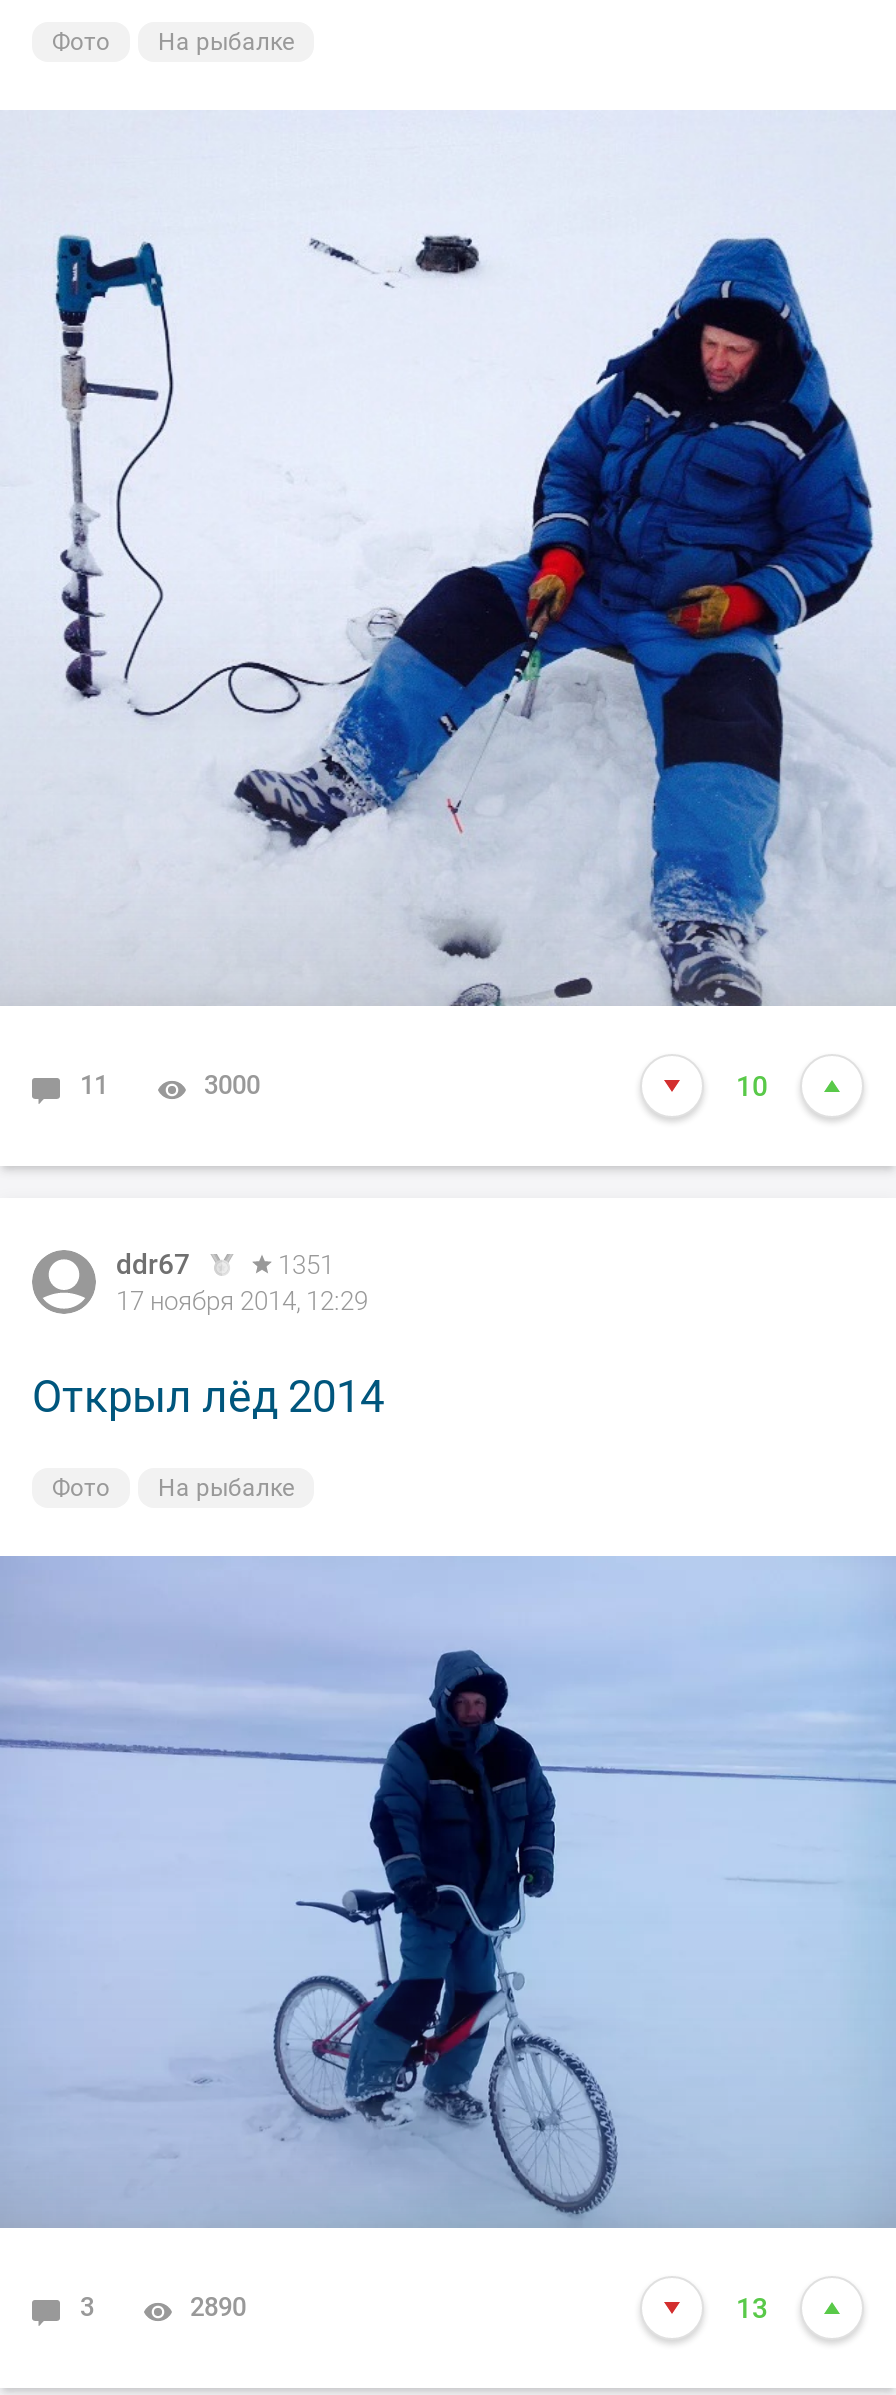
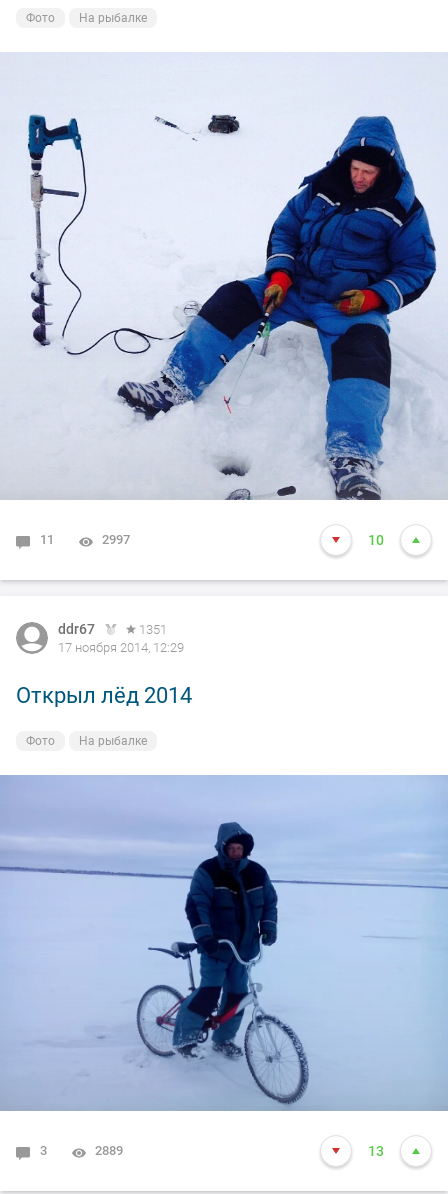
[204,1070,260,1100] 3000 -> [102,532,130,547] 2997
[190,2292,246,2322] 2890 -> [95,1143,123,1158] 2889

